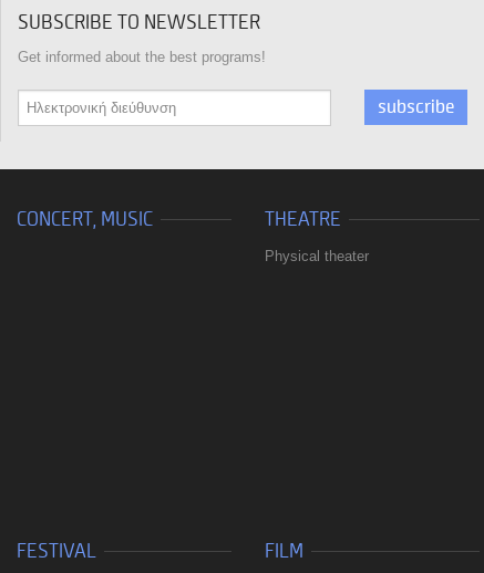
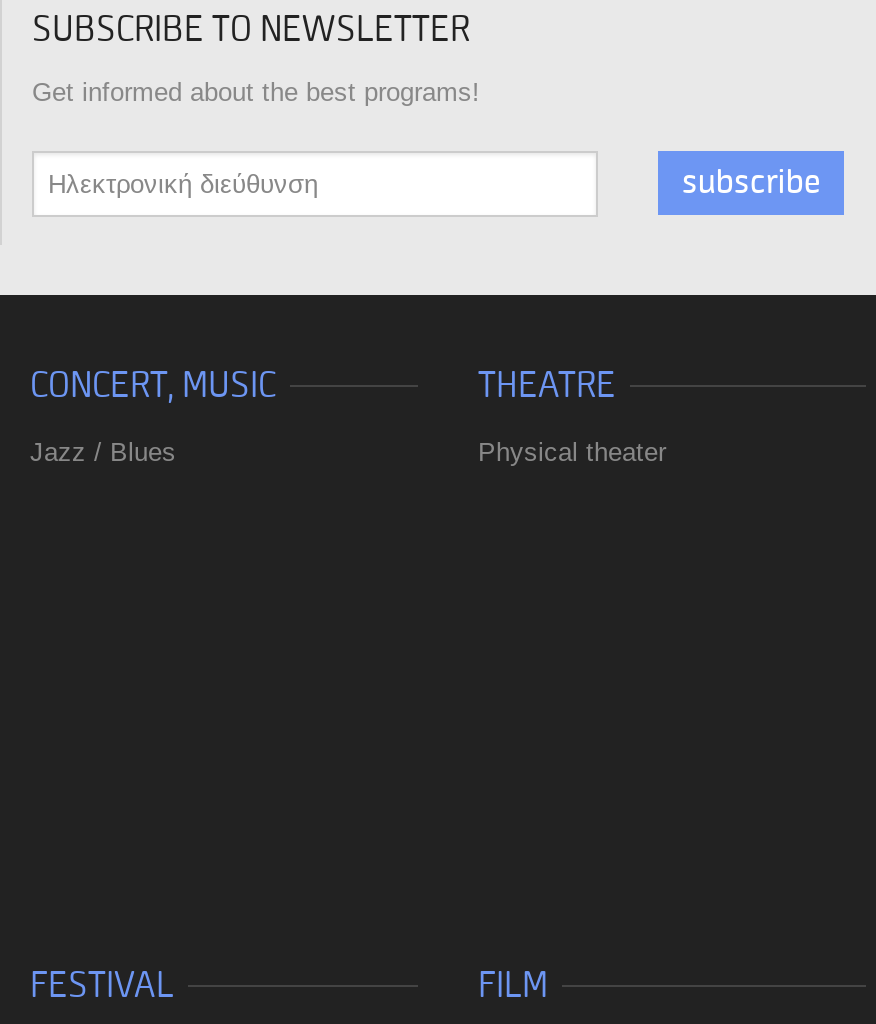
none -> [30,437,176,467] Jazz / Blues

